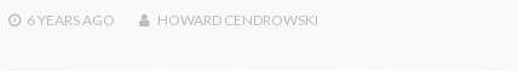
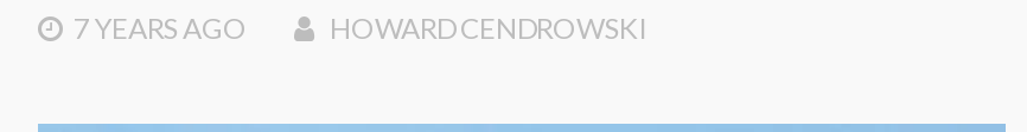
[27,11,115,29] 6 YEARSAGO -> [74,11,247,47] 7 YEARSAGO

